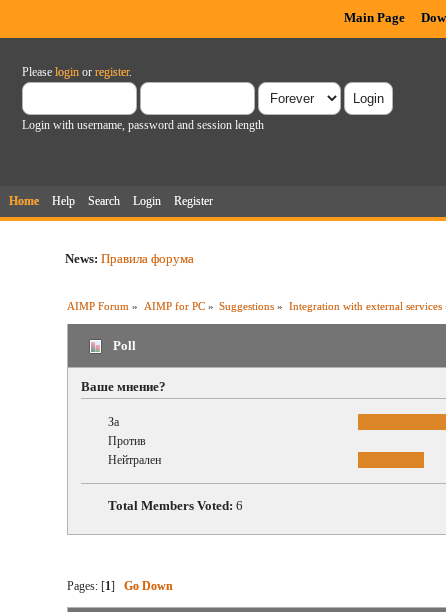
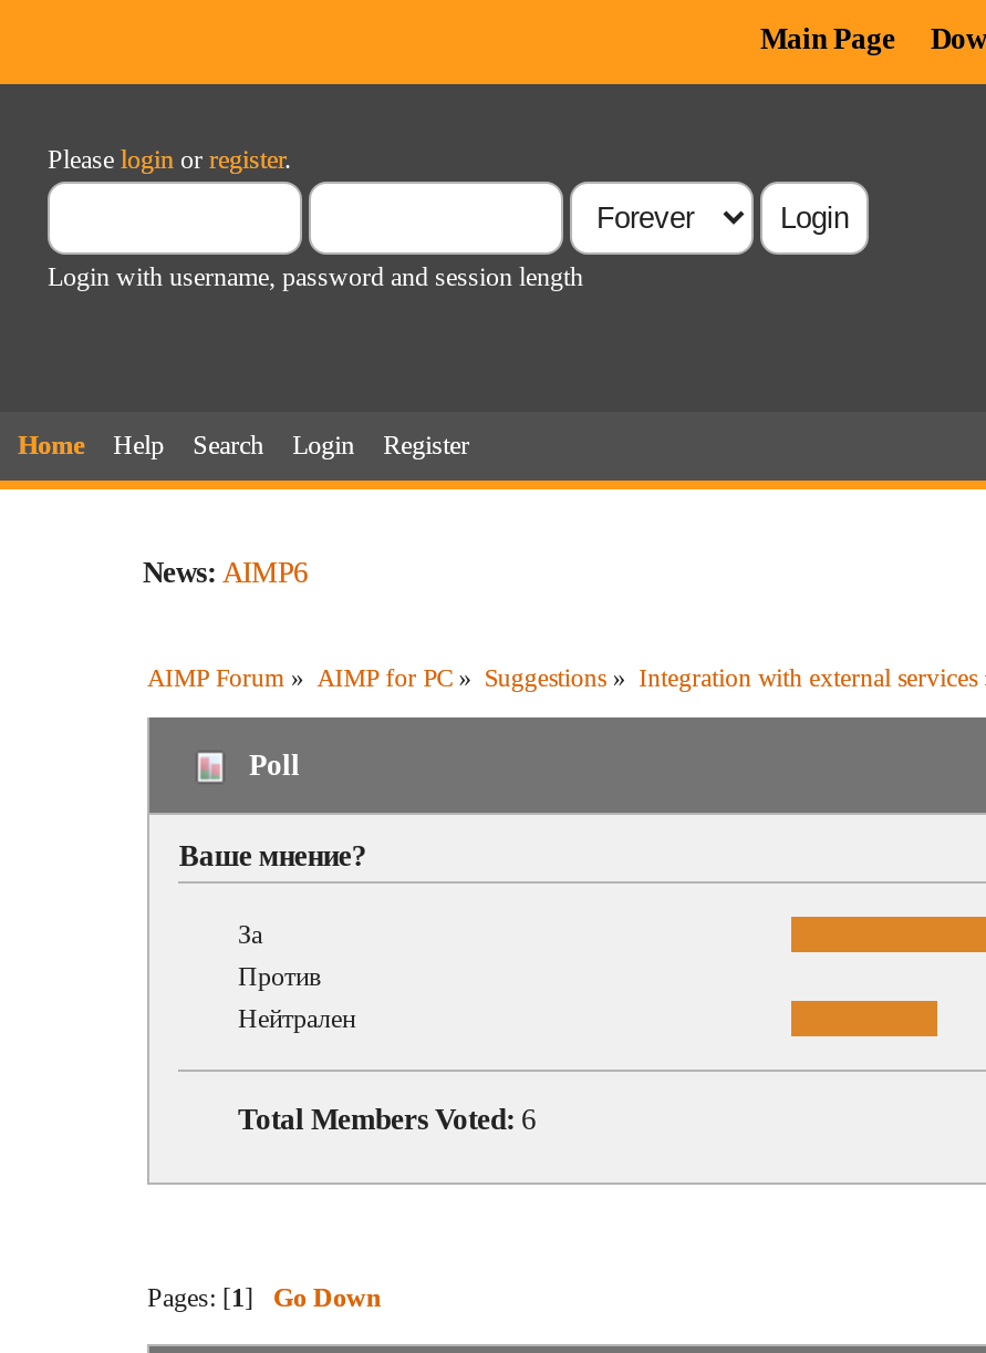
[65,251,194,266] News: Правила форума -> [143,556,309,589] News: AIMP6

